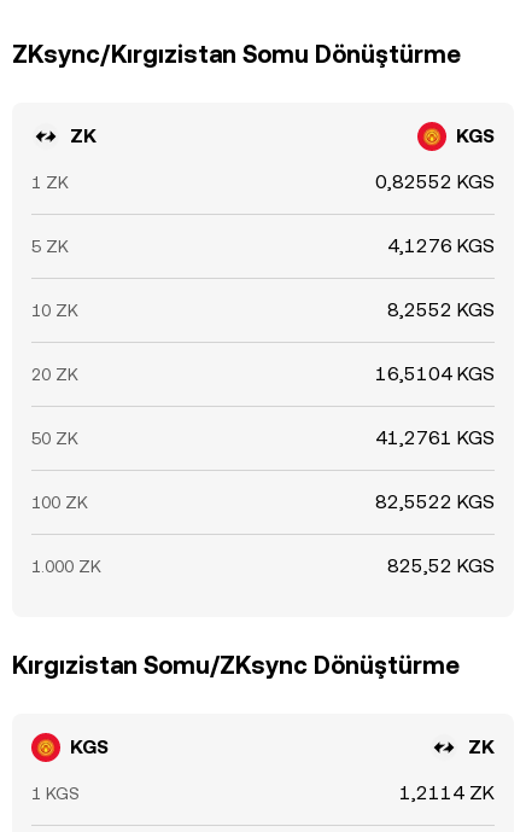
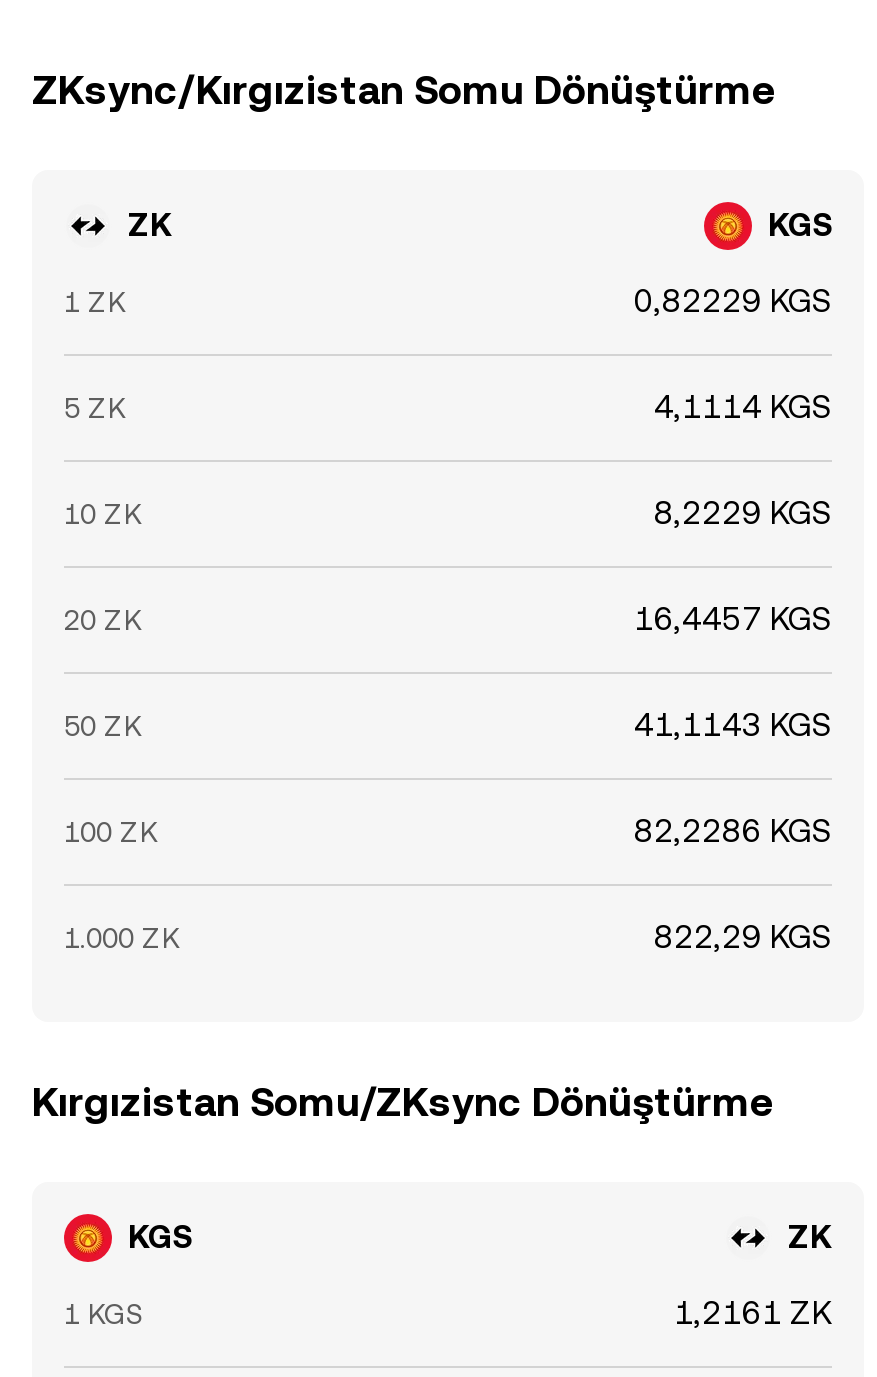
[375,170,495,193] 0,82552 KGS -> [634,282,832,320] 0,82229 KGS
[387,234,495,257] 4,1276 KGS -> [654,388,832,426] 4,1114 KGS
[387,298,495,321] 8,2552 KGS -> [654,494,832,532] 8,2229 KGS
[375,362,495,385] 16,5104 KGS -> [634,600,832,638] 16,4457 KGS
[375,426,495,449] 41,2761 KGS -> [634,706,832,744] 41,1143 KGS
[375,490,495,513] 82,5522 KGS -> [634,812,832,850] 82,2286 KGS
[387,554,495,577] 825,52 KGS -> [654,918,832,956] 822,29 KGS
[399,781,495,804] 1,2114 ZK -> [674,1294,832,1332] 1,2161 ZK

